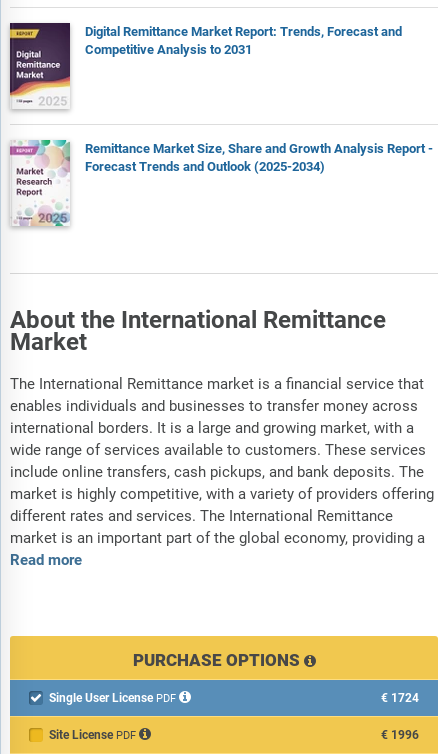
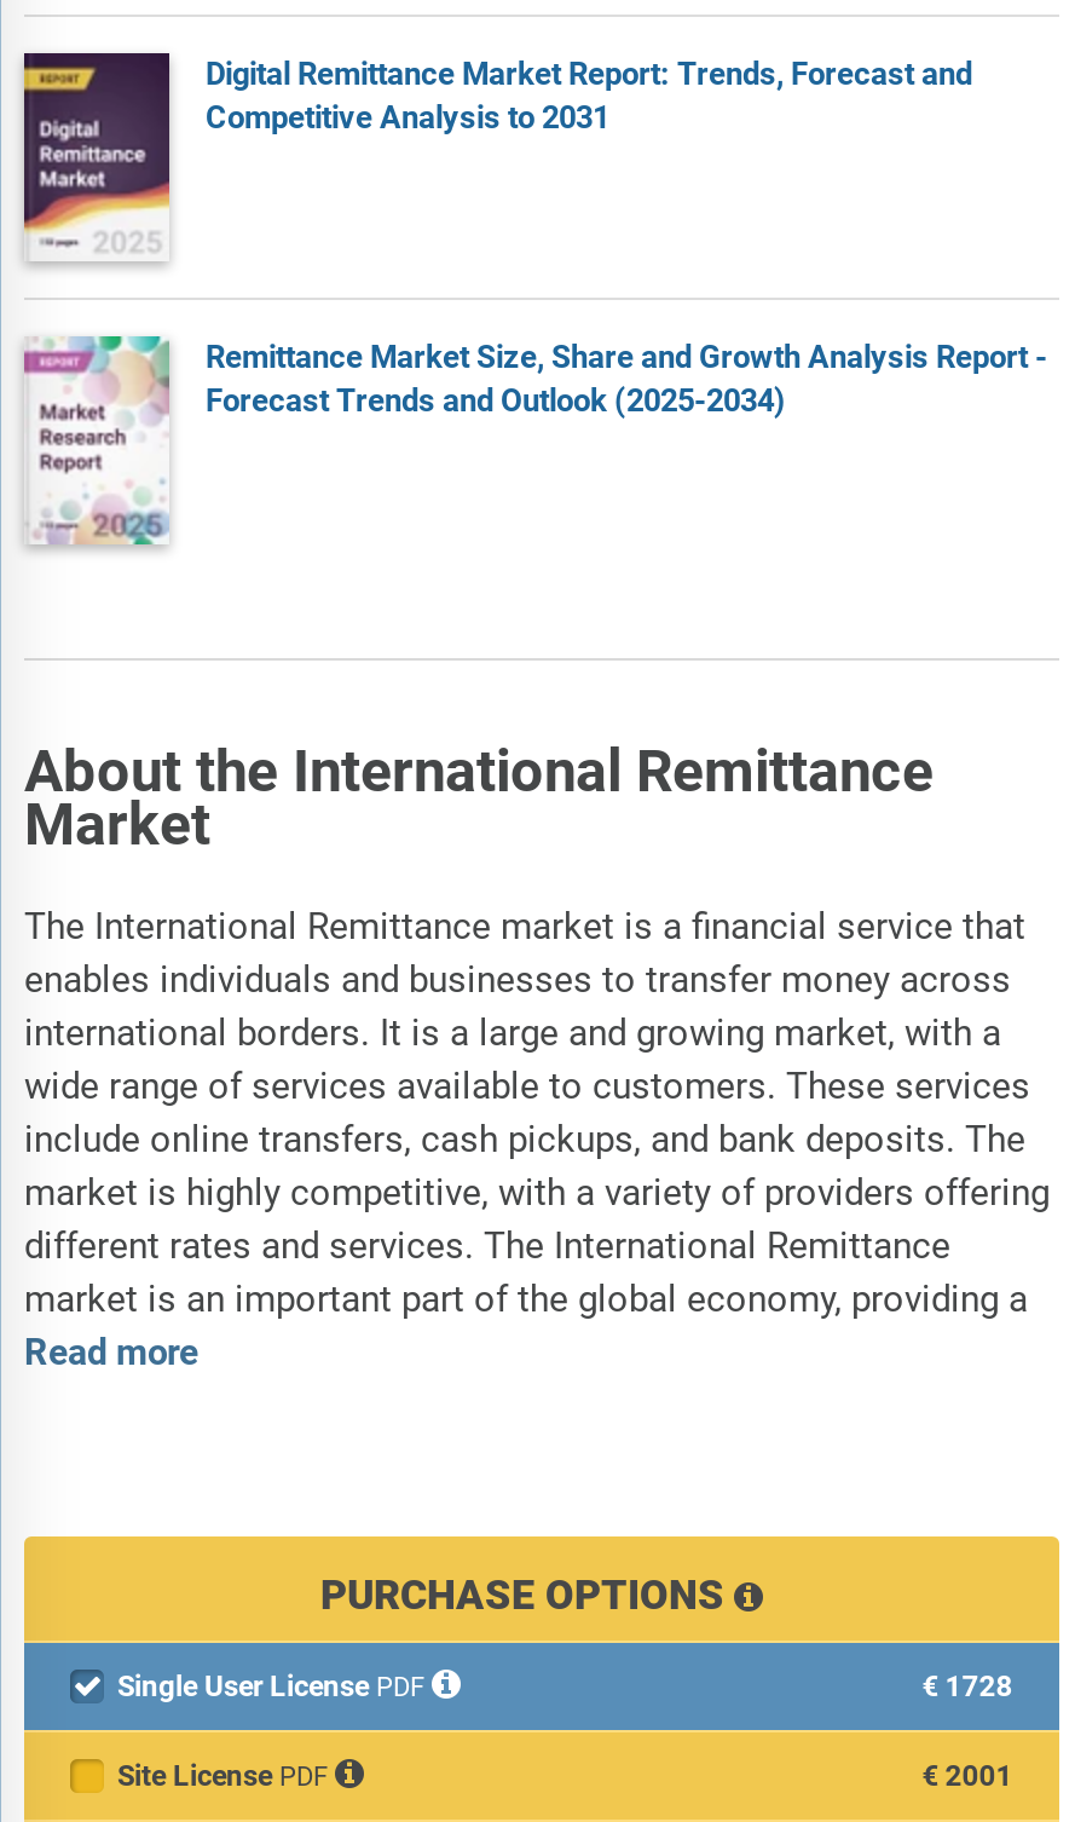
[391,691,419,705] €1724 -> [945,1669,1013,1703] €1728
[391,728,419,742] €1996 -> [945,1758,1013,1792] €2001

